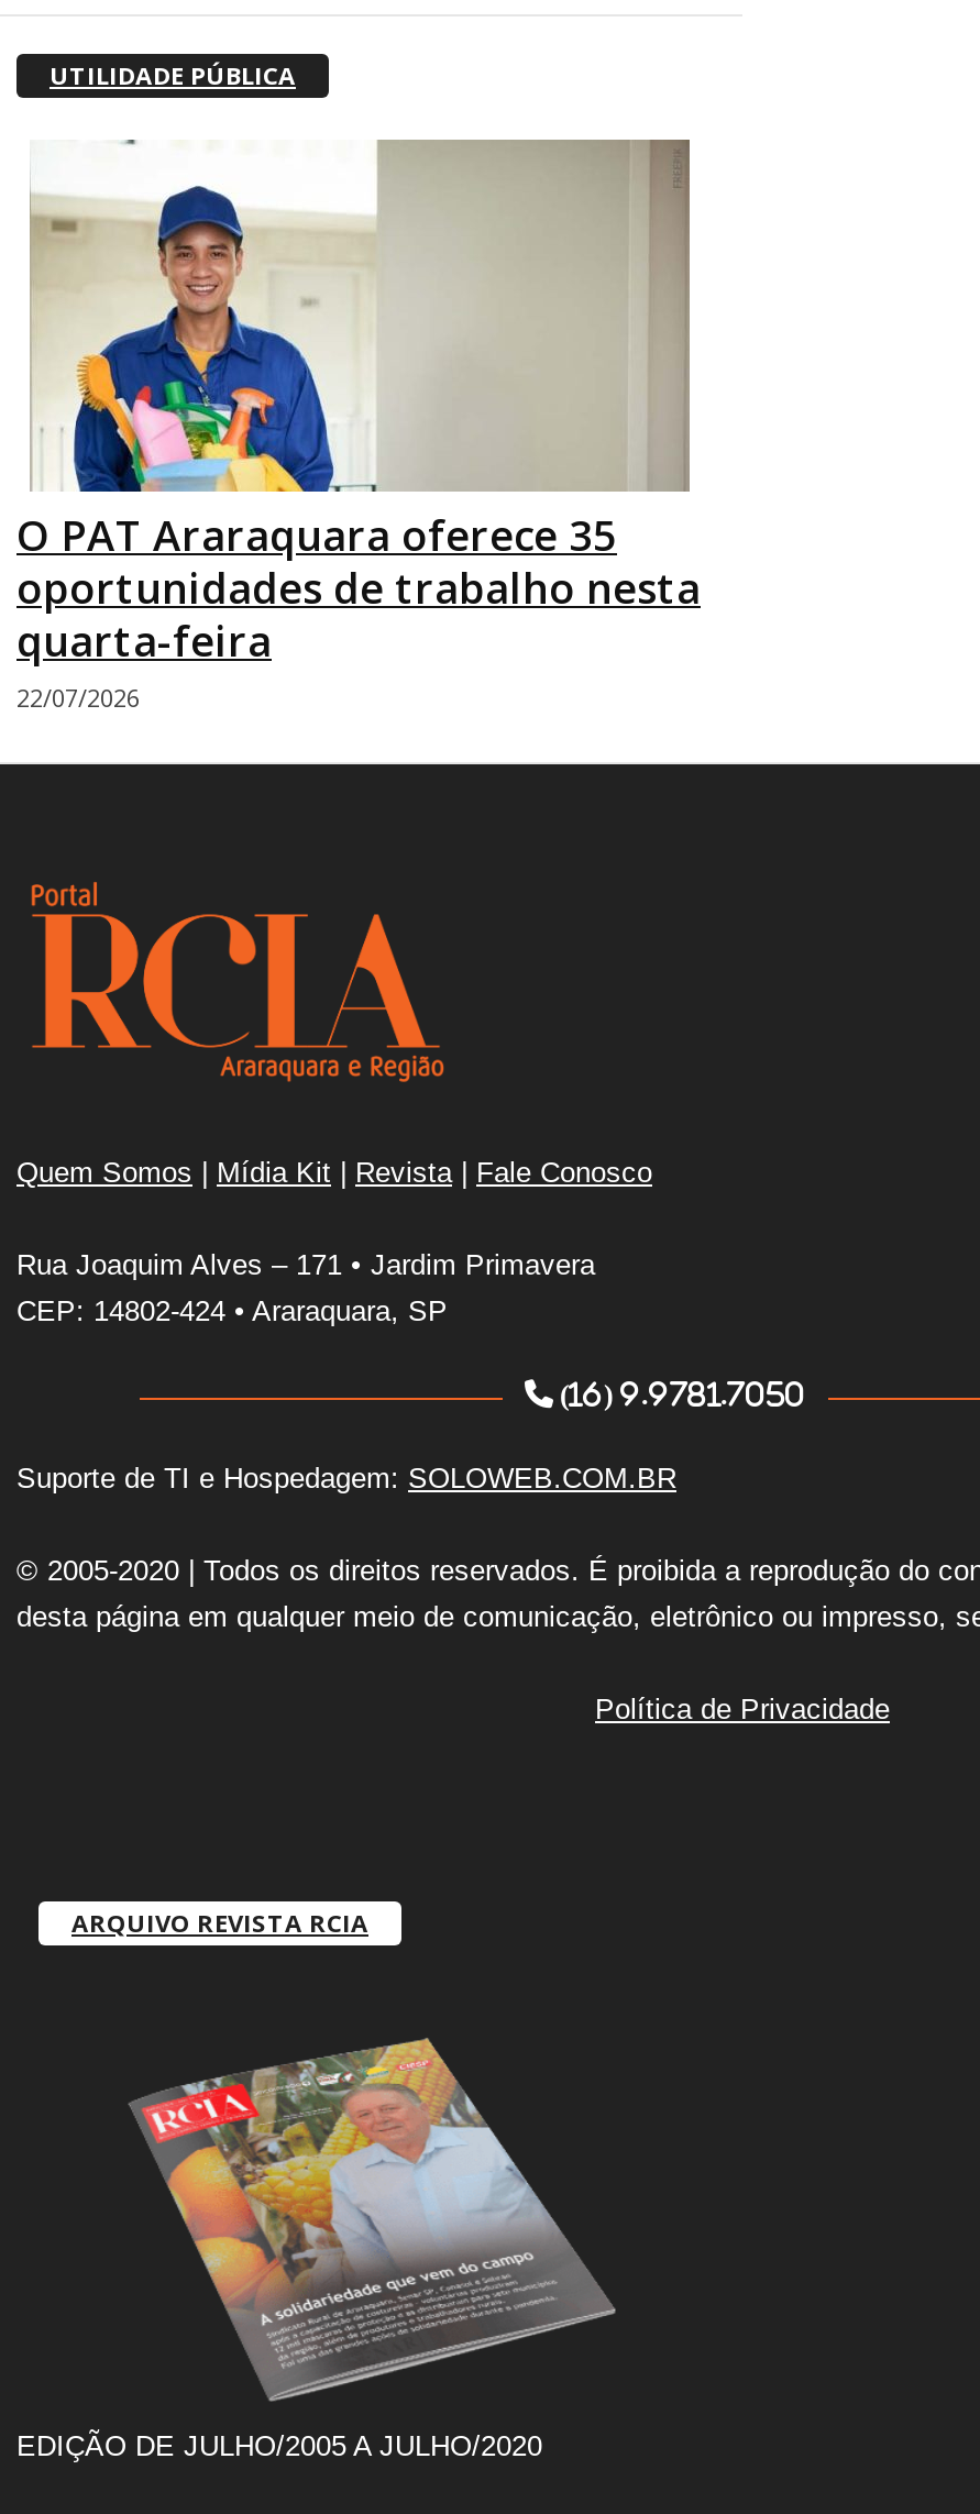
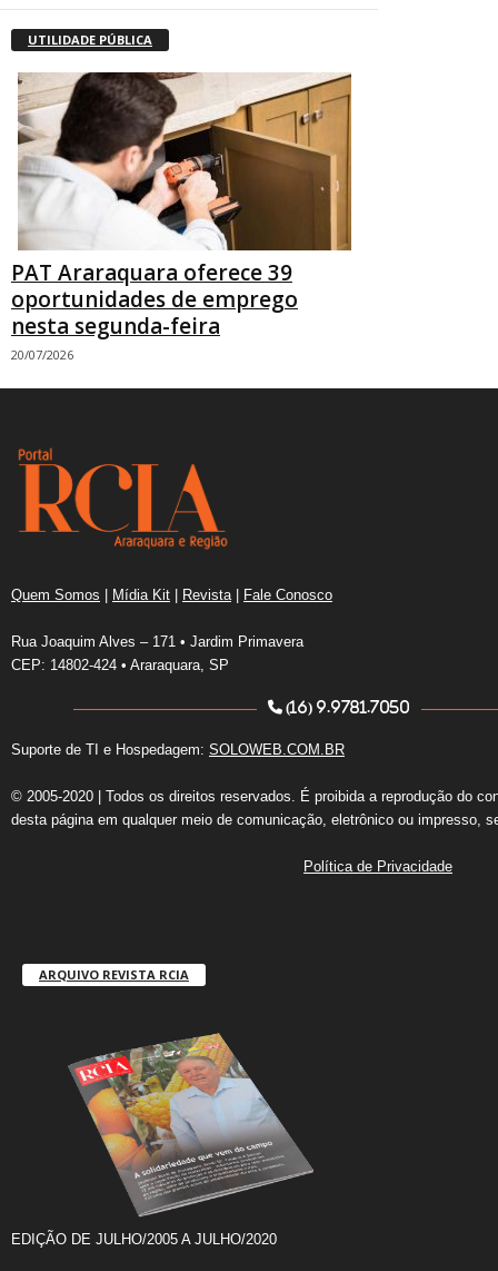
[16,140,701,714] [image] | O PAT Araraquara oferece 35 | oportunidades de trabalho nesta | quarta-feira | 22/07/2026 -> [11,71,351,363] [image] | PAT Araraquara oferece 39 | oportunidades de emprego | nesta segunda-feira | 20/07/2026

